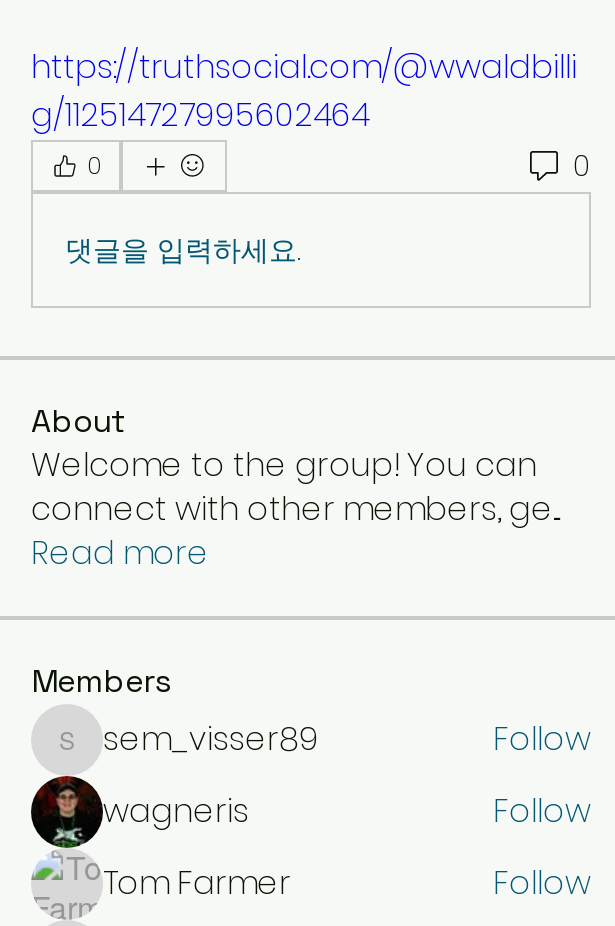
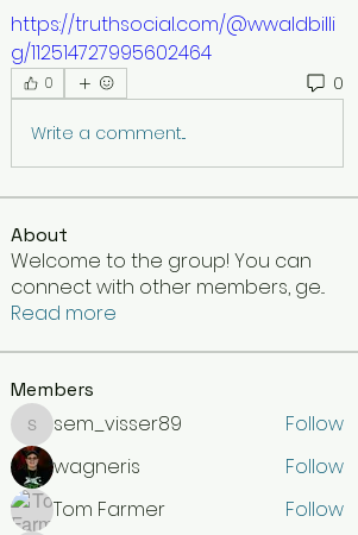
[65,229,299,269] 댓글을 입력하세요. -> [31,121,186,144] Write a comment...

